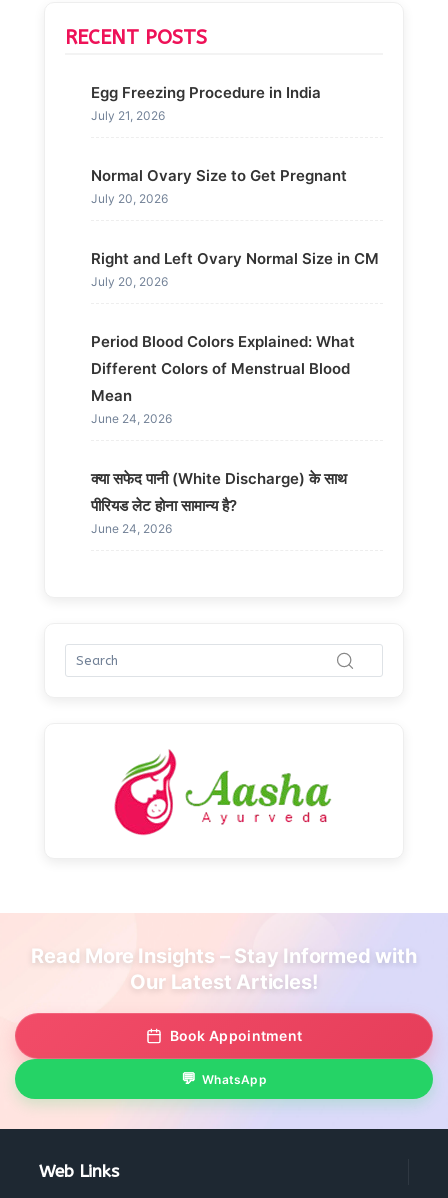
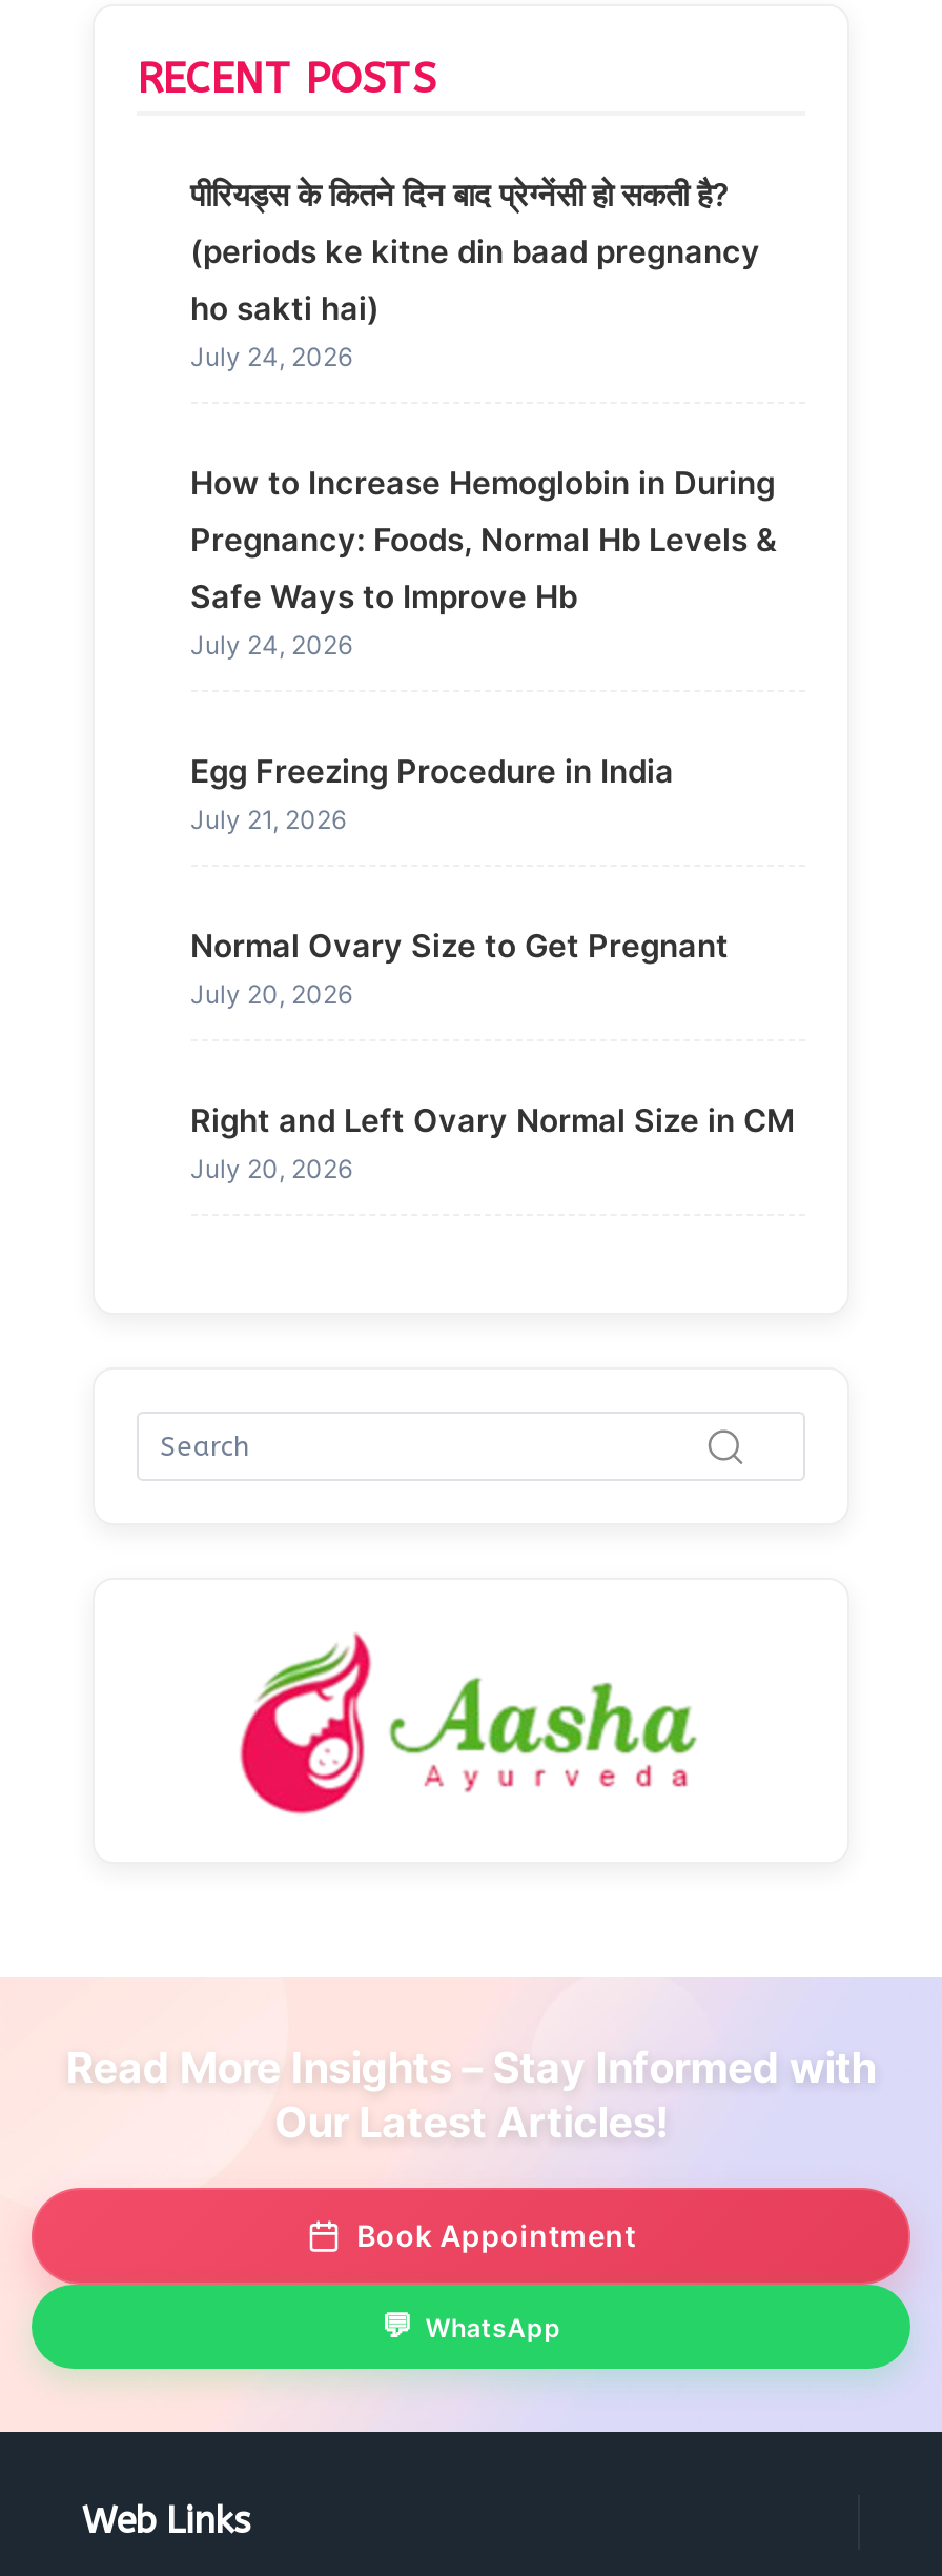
none -> [190,175,777,661] पीरियड्स के कितने दिन बाद प्रेग्नेंसी हो सकती है? | (periods ke kitne din baad pregnancy | ho sakti hai) | July 24, 2026 | How to Increase Hemoglobin in During | Pregnancy: Foods, Normal Hb Levels & | Safe Ways to Improve Hb | July 24, 2026
moved [90,83,378,289] -> [190,752,796,1185]: Egg Freezing Procedure in India | July 21, 2026 | Normal Ovary Size to Get Pregnant | July 20, 2026 | Right and Left Ovary Normal Size in CM | July 20, 2026
[90,332,354,536] Period Blood Colors Explained: What | Different Colors of Menstrual Blood | Mean | June 24, 2026 | क्या सफेद पानी (White Discharge) के साथ | पीरियड लेट होना सामान्य है? | June 24, 2026 -> none

